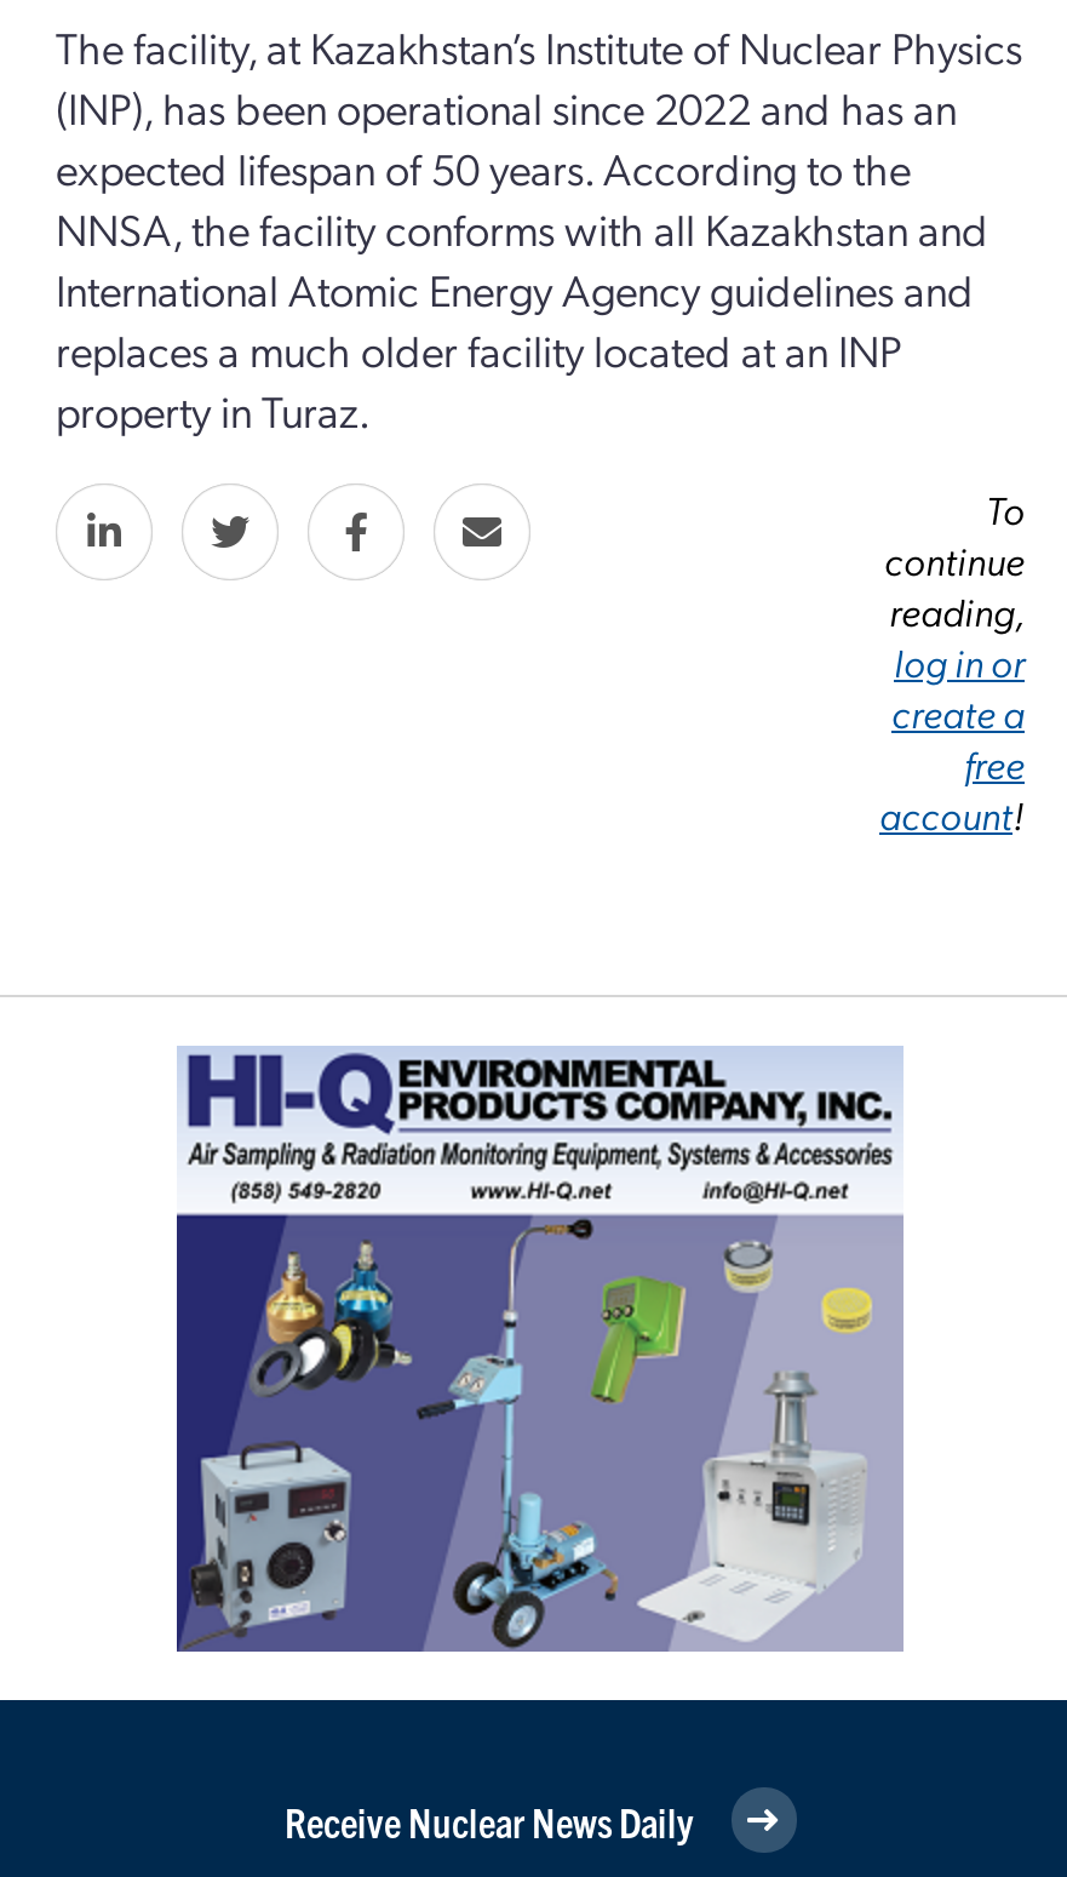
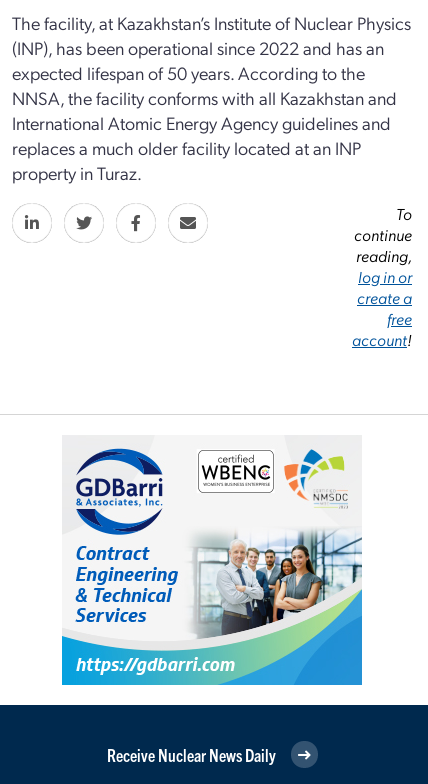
[174,1046,903,1652] [image] -> [61,436,363,686] [image]

